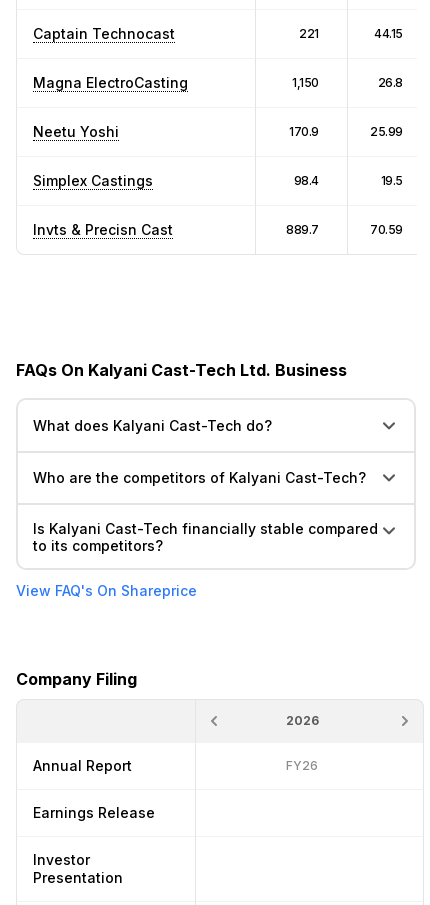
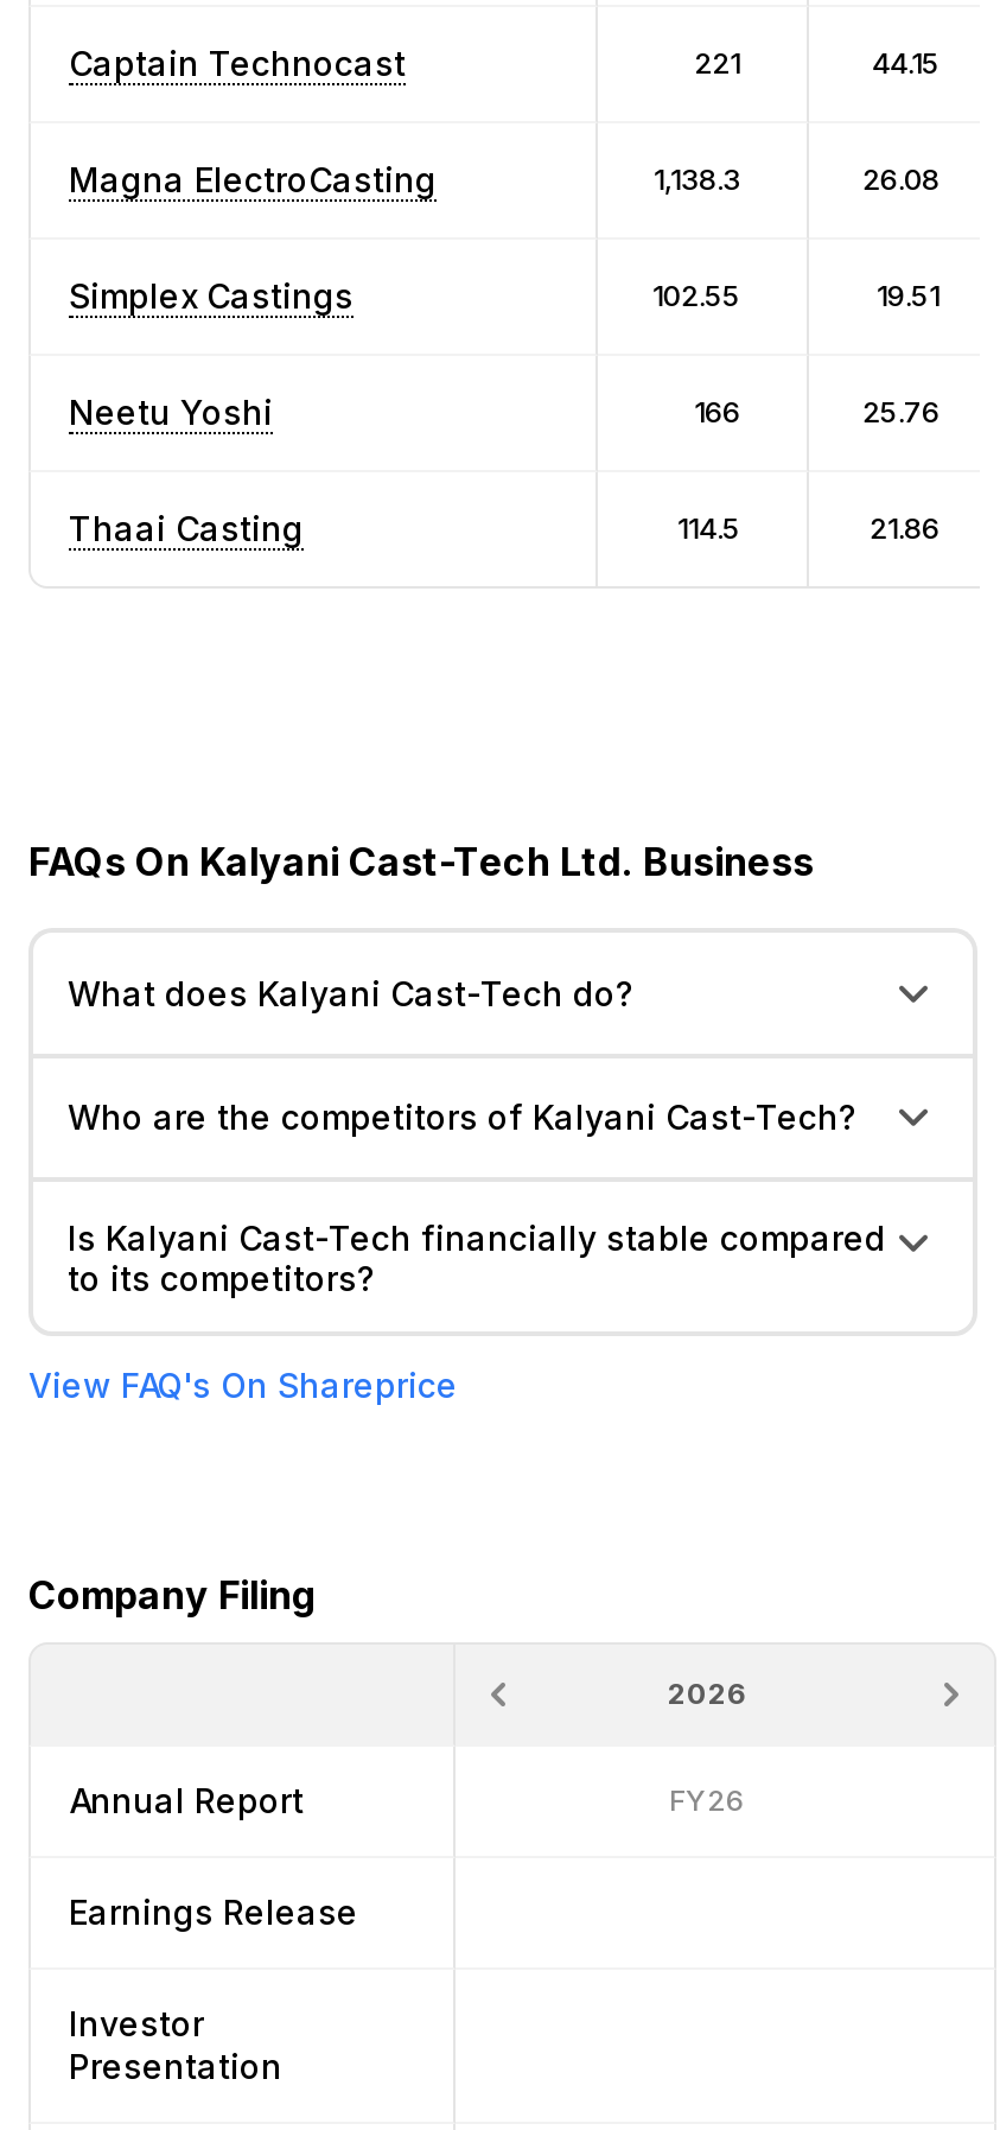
[292,75,403,90] 1,150 | 26.8 -> [652,163,940,314] 1,138.3 | 26.08 | 102.55 | 19.51
[33,124,403,238] 170.9 | 25.99 | 98.4 | 19.5 | Invts & Precisn Cast | 889.7 | 70.59 -> [69,395,940,549] 166 | 25.76 | Thaai Casting | 114.5 | 21.86
moved [33,123,119,140] -> [69,393,273,433]: Neetu Yoshi
moved [33,172,153,189] -> [69,276,353,317]: Simplex Castings

